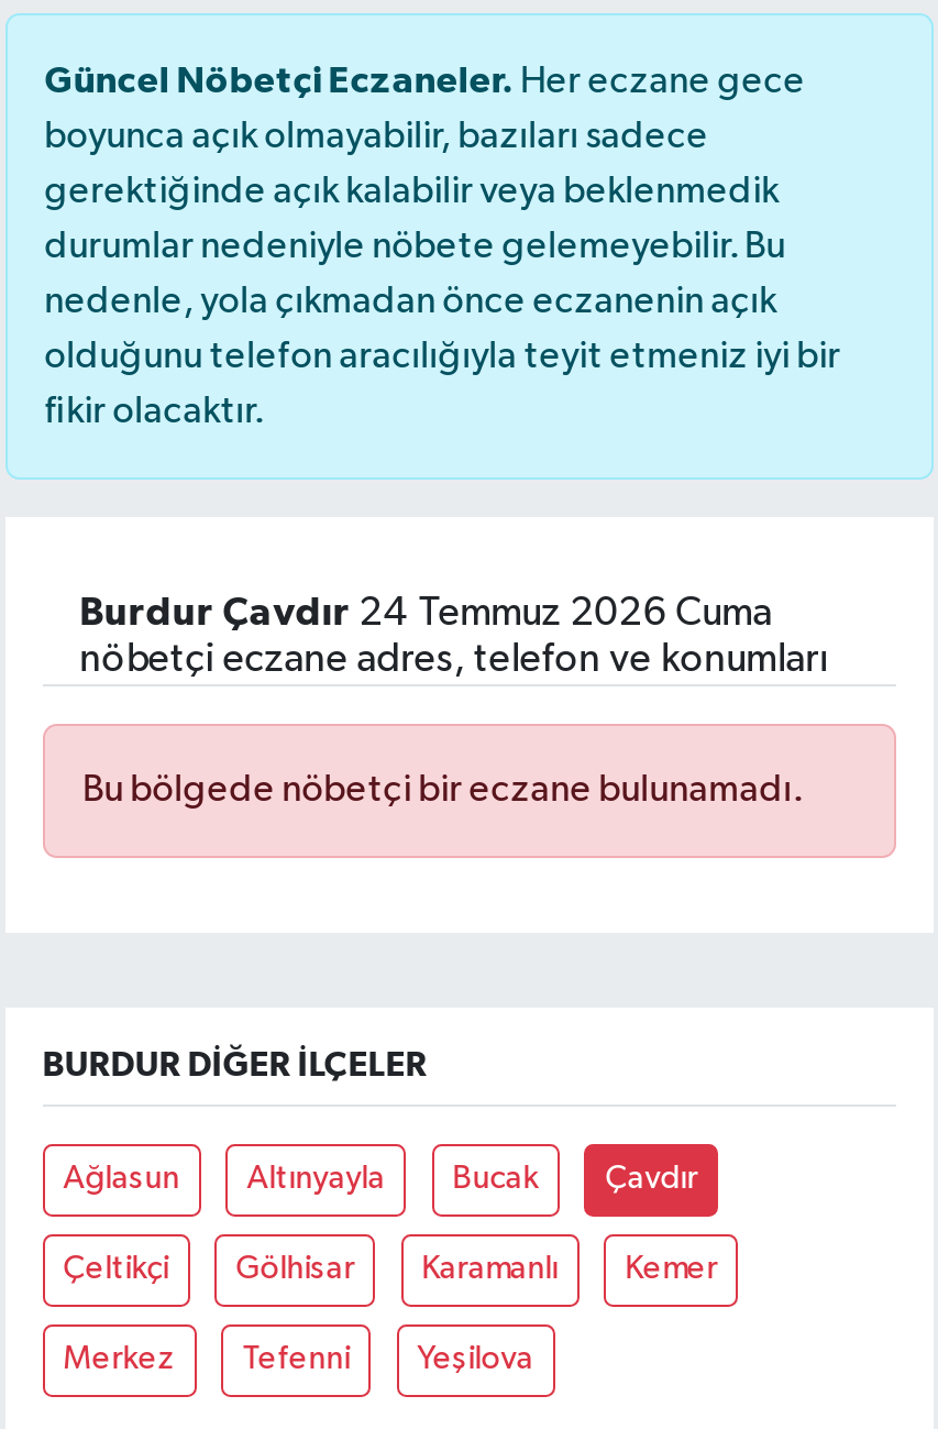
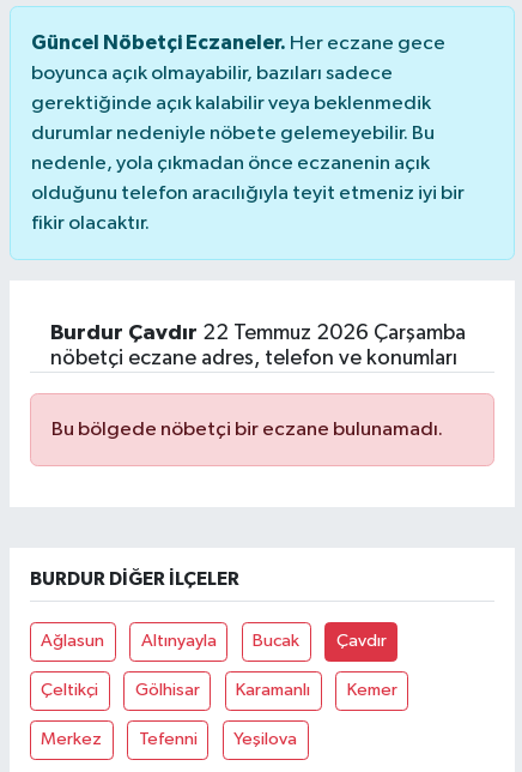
[80,593,773,633] Burdur Çavdır 24 Temmuz 2026 Cuma -> [50,322,465,343] Burdur Çavdır 22 Temmuz 2026 Çarşamba

